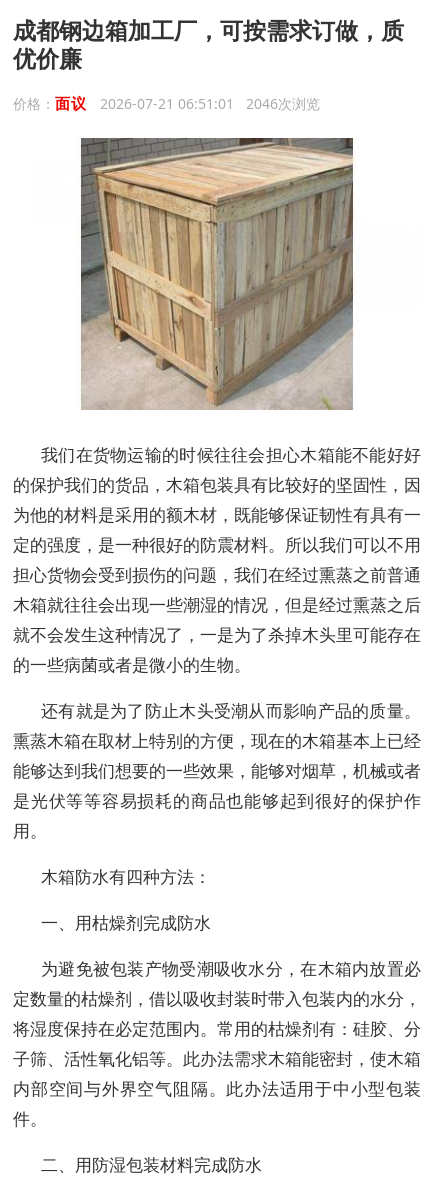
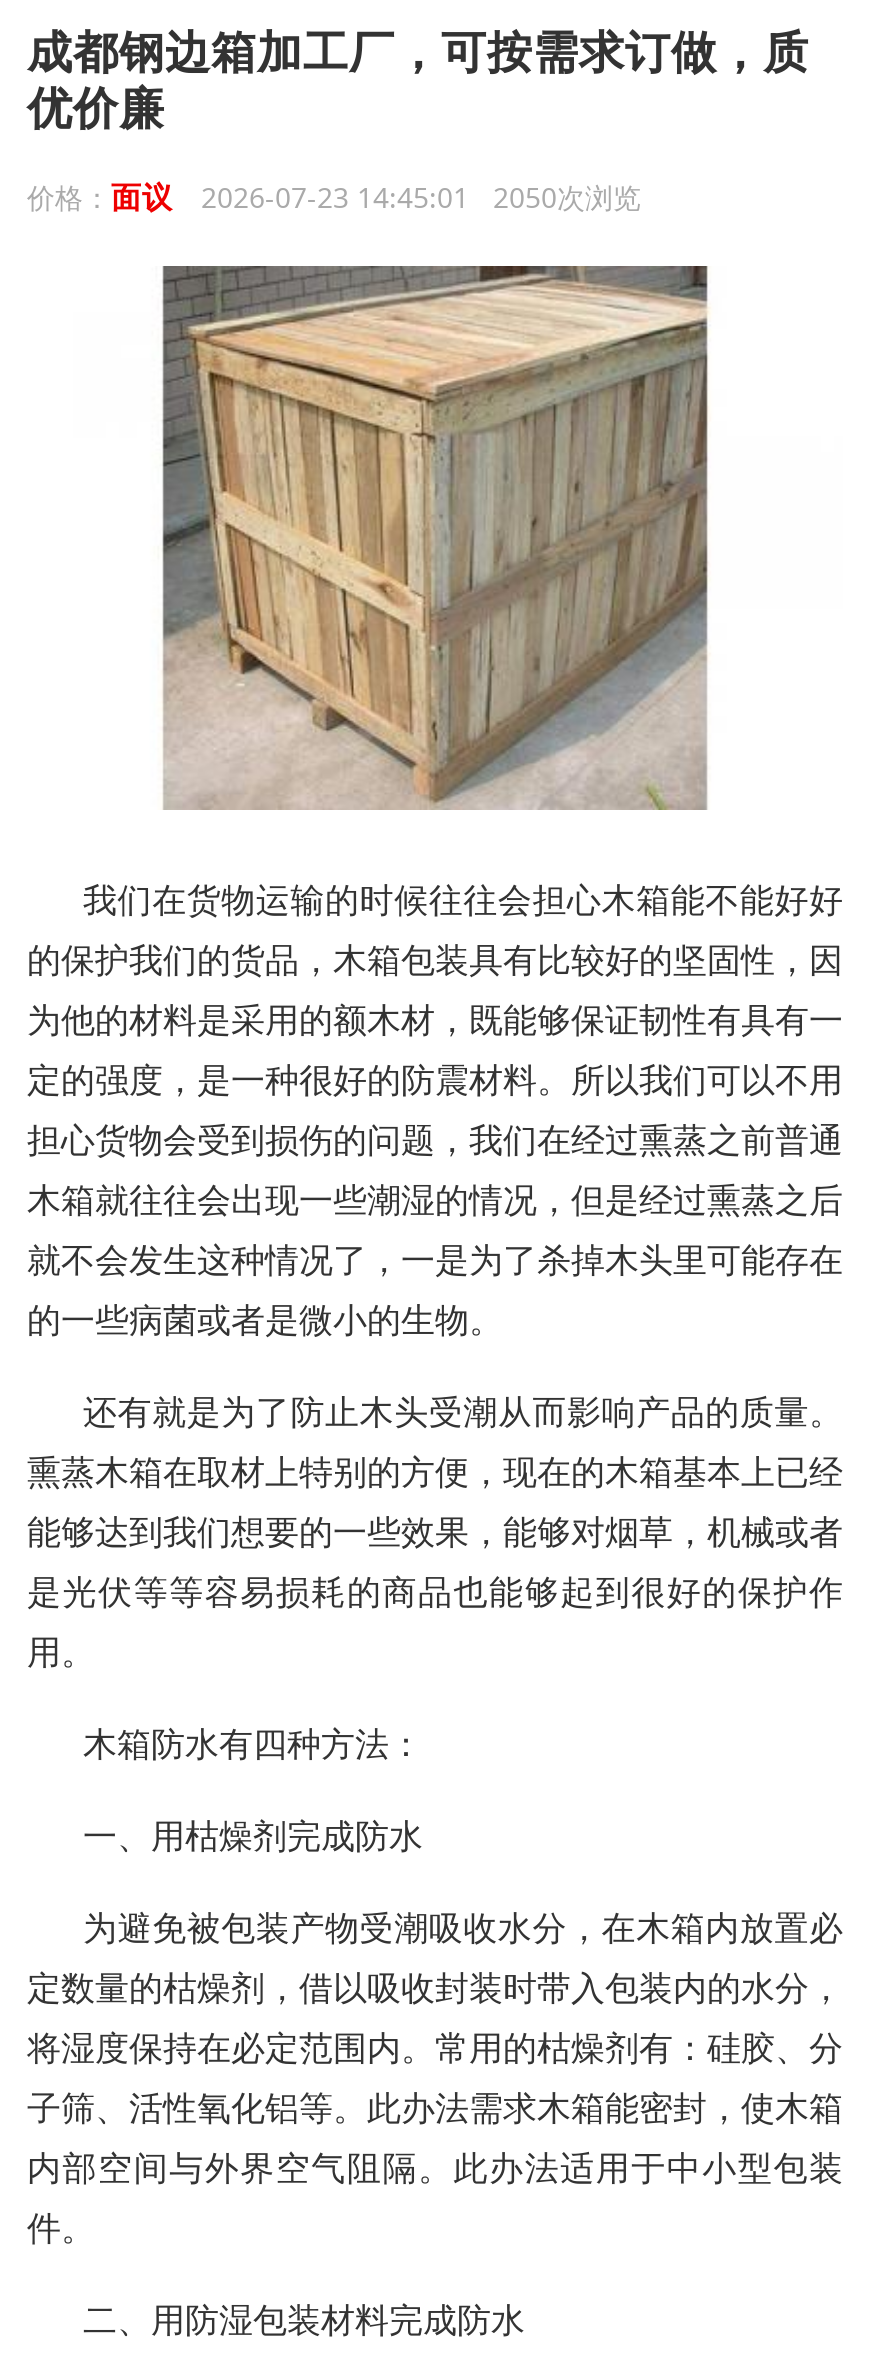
[13,93,320,113] 价格：面议 2026-07-21 06:51:01 2046次浏览 -> [27,176,641,216] 价格：面议 2026-07-23 14:45:01 2050次浏览

